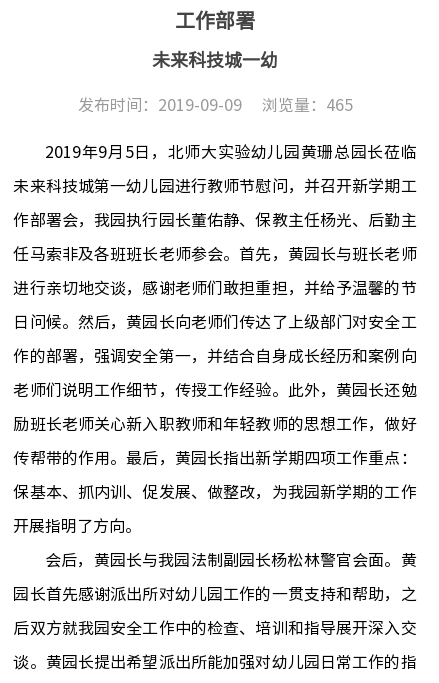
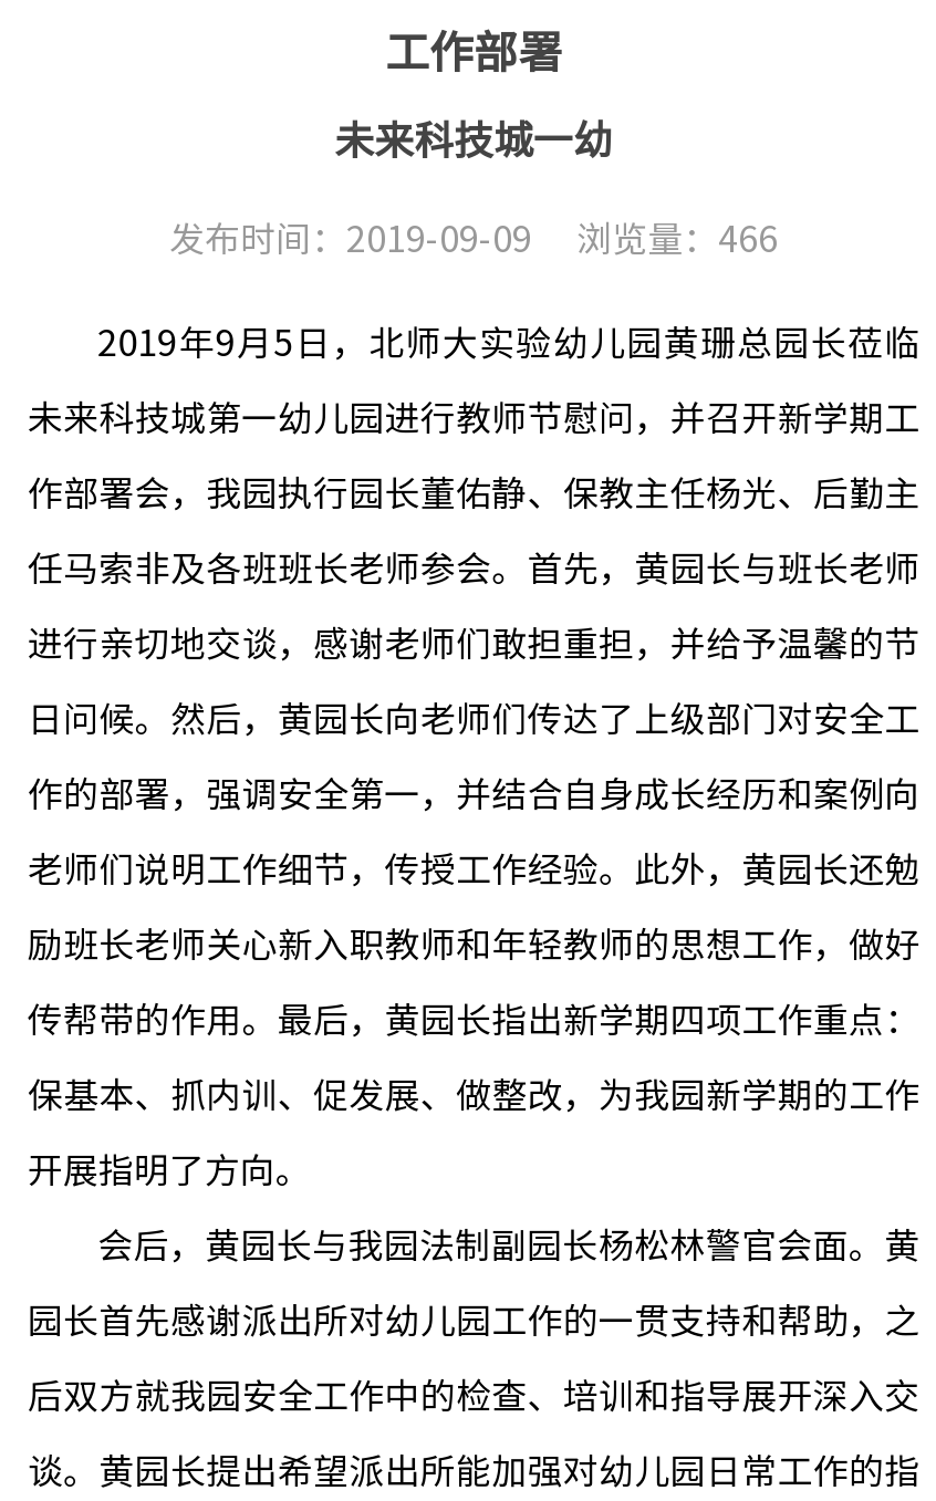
[77,97,352,113] 发布时间：2019-09-09 浏览量：465 -> [169,221,778,257] 发布时间：2019-09-09 浏览量：466

